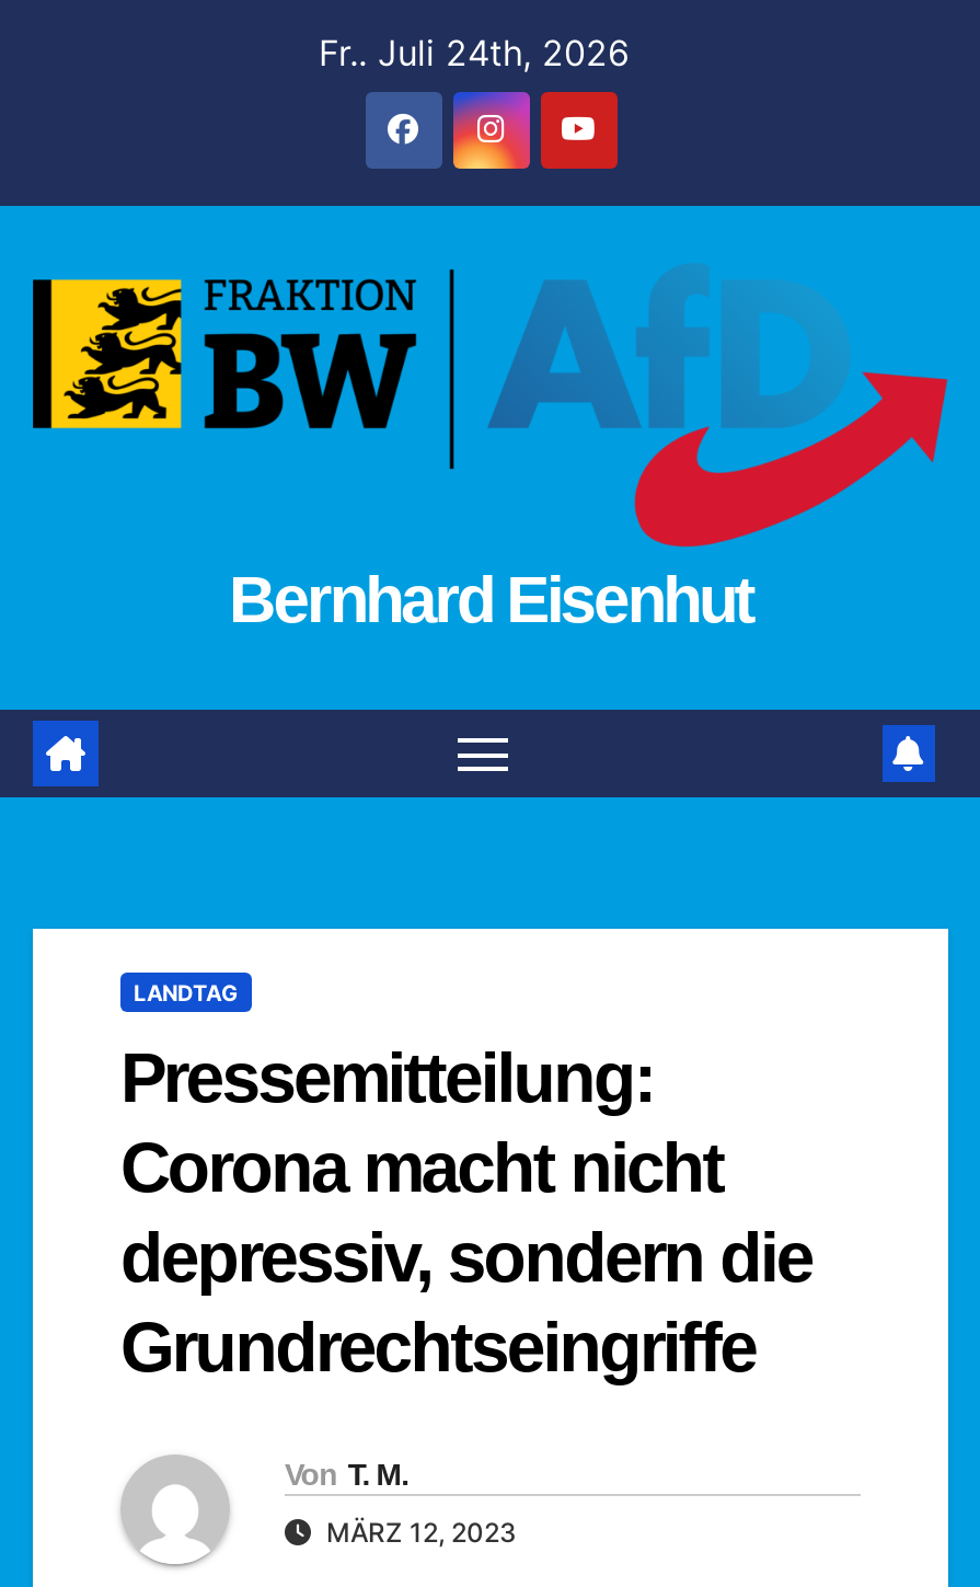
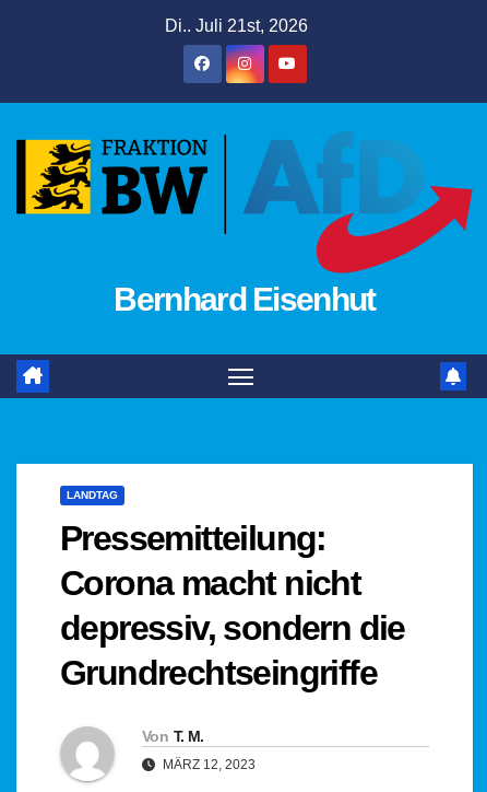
[319,31,630,74] Fr.. Juli 24th, 2026 -> [165,16,308,35] Di.. Juli 21st, 2026

